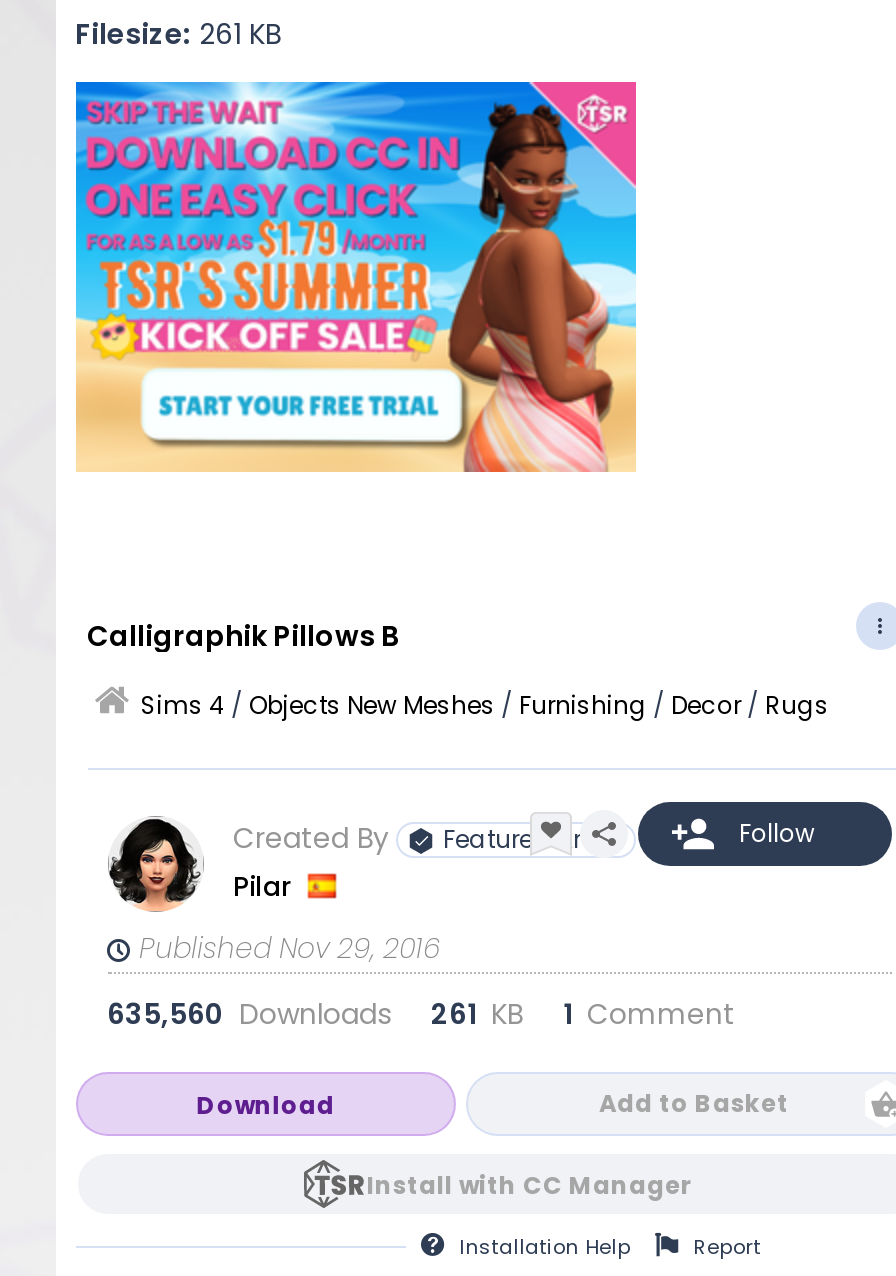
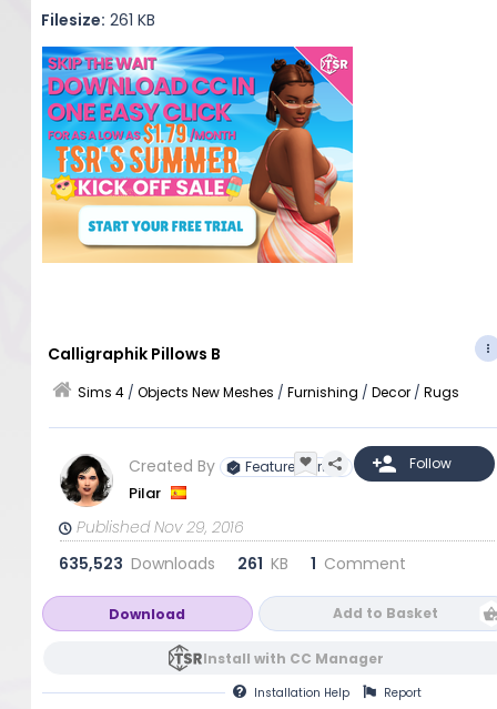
[107,994,735,1034] 635,560 Downloads 261 KB 1 Comment -> [59,552,407,575] 635,523 Downloads 261 KB 1 Comment

